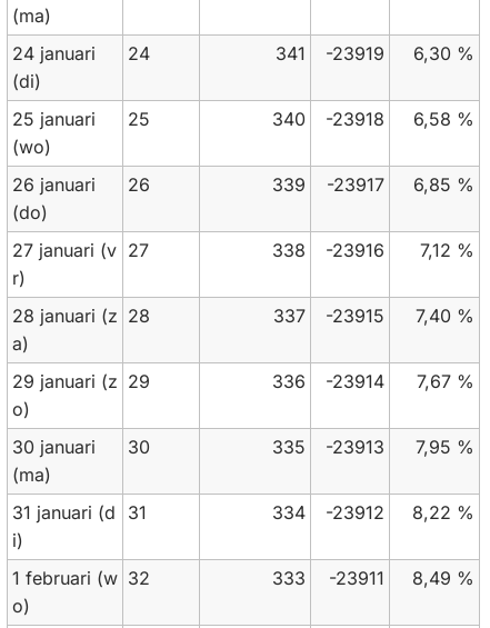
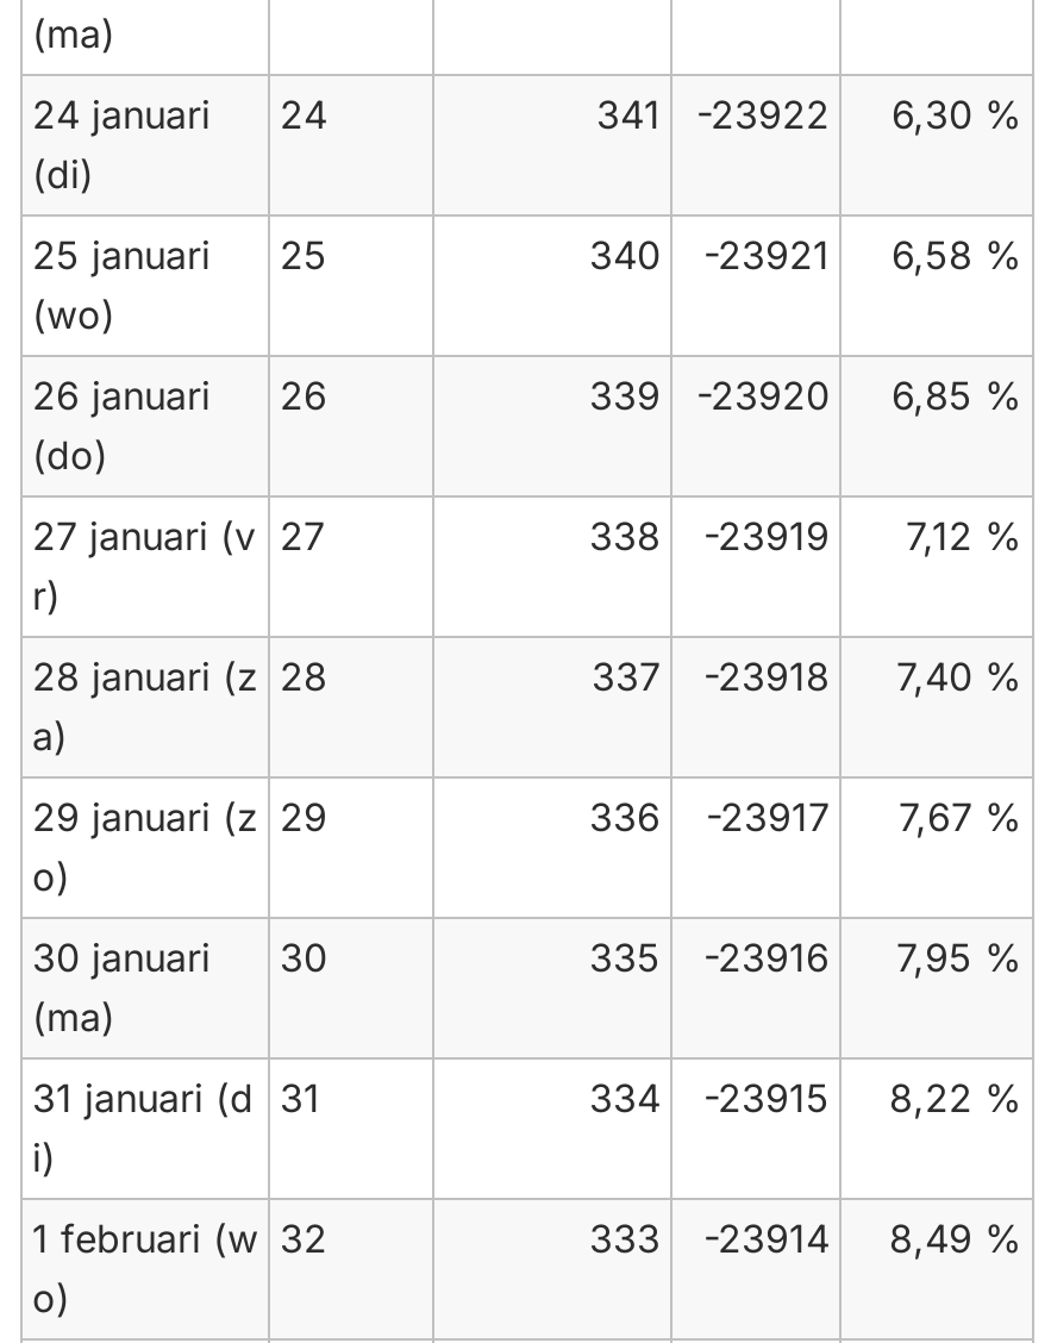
[276,42,474,64] 341 -23919 6,30 % -> [596,90,1022,138] 341 -23922 6,30 %
[272,108,474,130] 340 -23918 6,58 % -> [589,231,1022,279] 340 -23921 6,58 %
[272,173,474,196] 339 -23917 6,85 % -> [589,371,1022,419] 339 -23920 6,85 %
[272,239,474,261] 338 -23916 7,12 % -> [589,512,1022,560] 338 -23919 7,12 %
[273,305,474,327] 337 -23915 7,40 % -> [592,652,1022,700] 337 -23918 7,40 %
[272,370,474,392] 336 -23914 7,67 % -> [589,793,1022,841] 336 -23917 7,67 %
[272,436,474,458] 335 -23913 7,95 % -> [589,933,1022,981] 335 -23916 7,95 %
[272,501,474,524] 334 -23912 8,22 % -> [589,1074,1022,1122] 334 -23915 8,22 %
[272,567,474,589] 333 -23911 8,49 % -> [589,1214,1022,1262] 333 -23914 8,49 %

